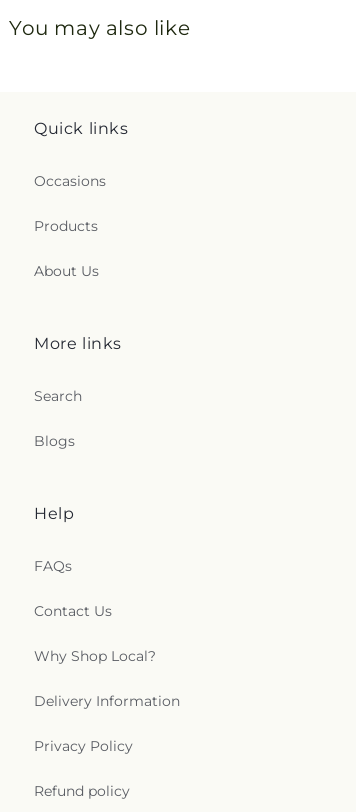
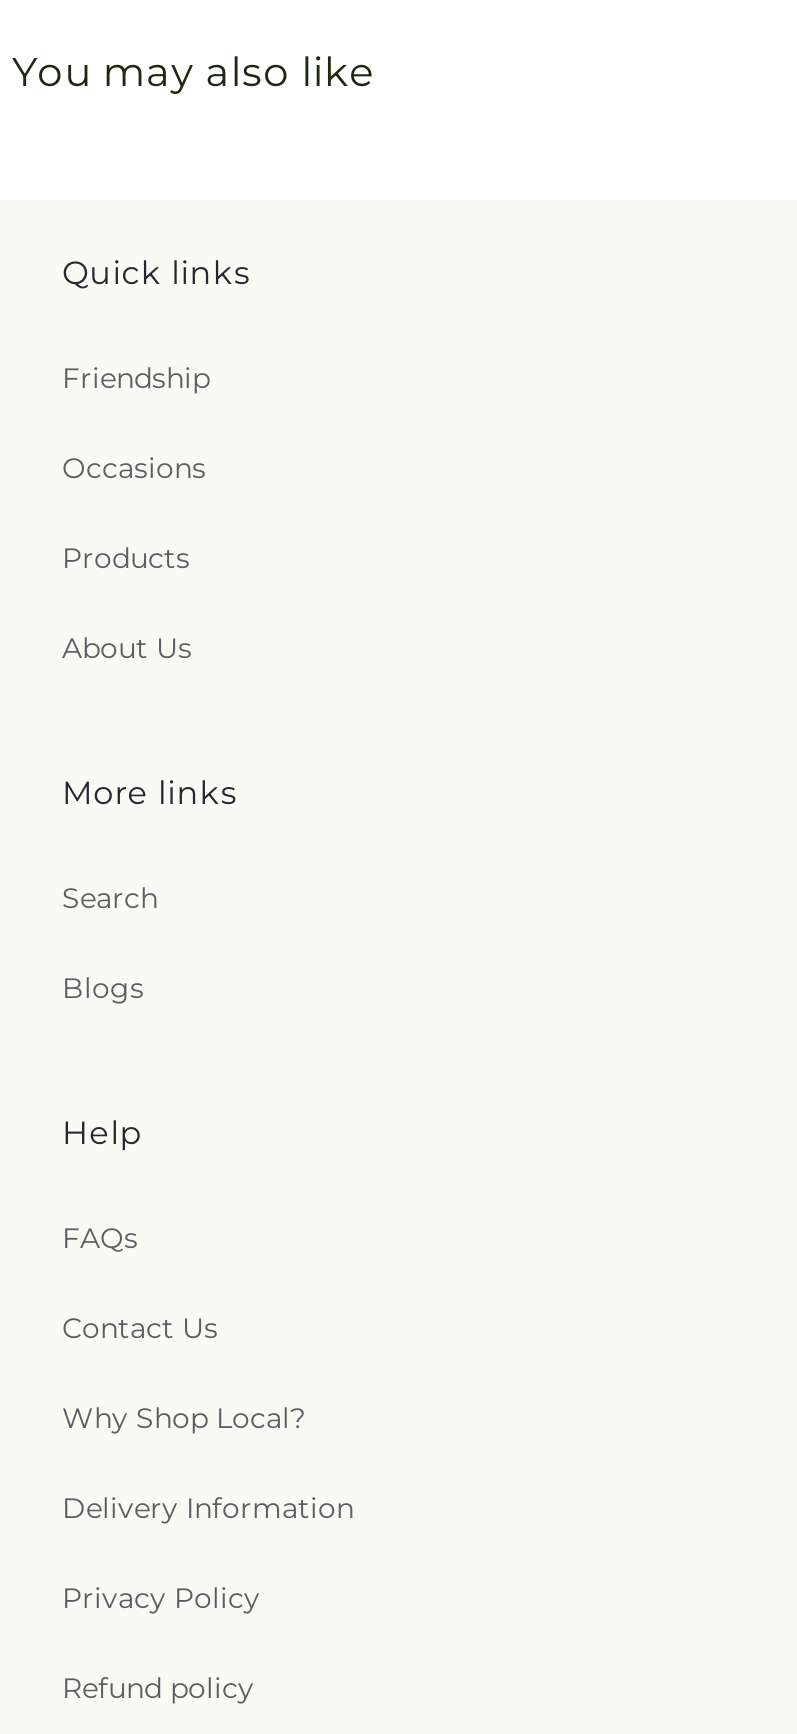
none -> [62,361,210,397] Friendship

